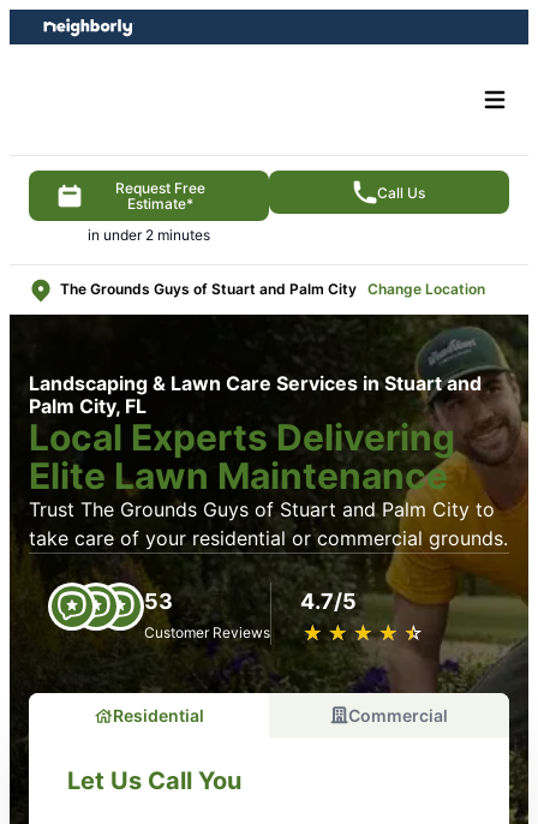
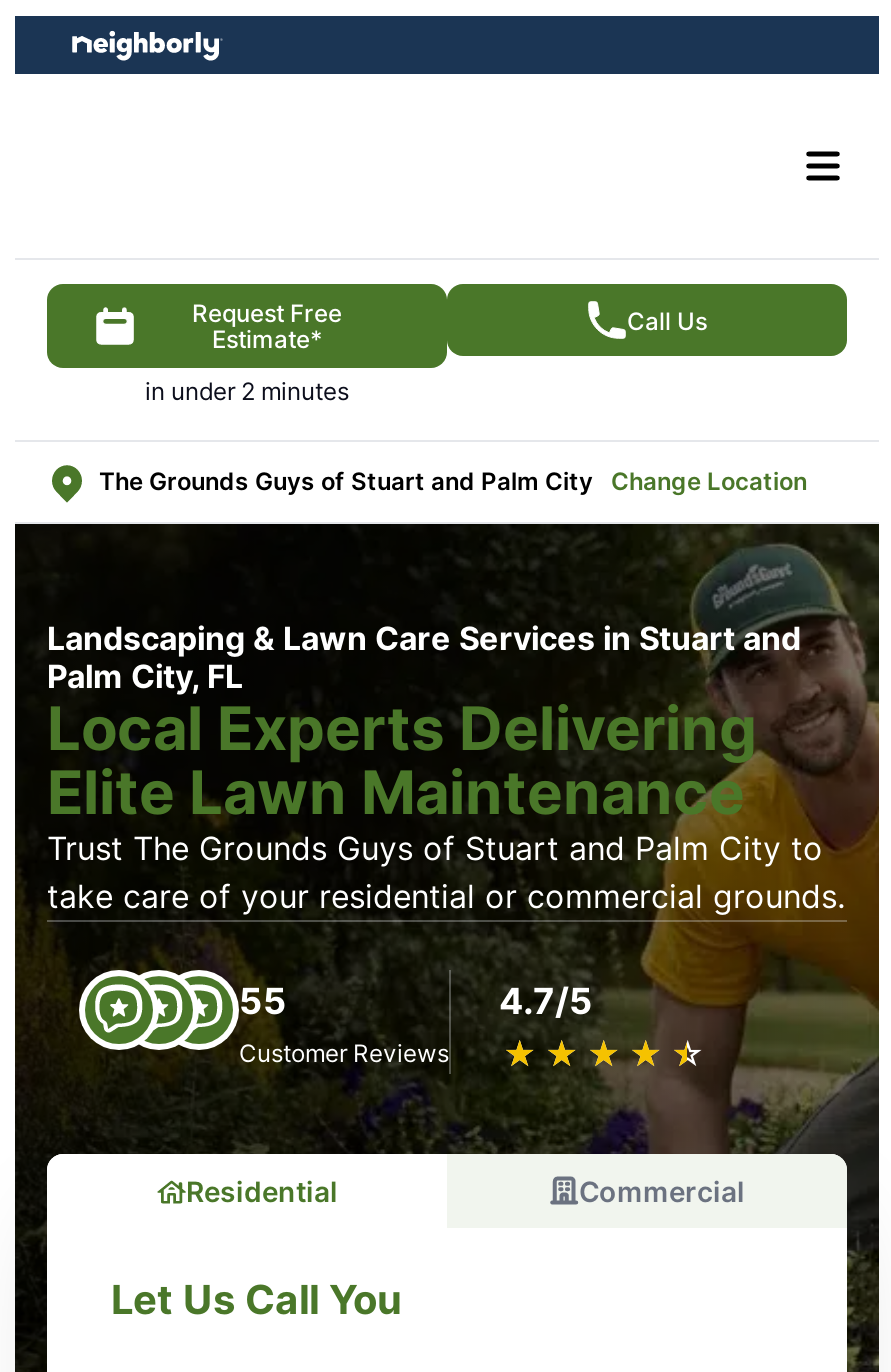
[144,589,173,614] 53 -> [239,980,287,1022] 55

